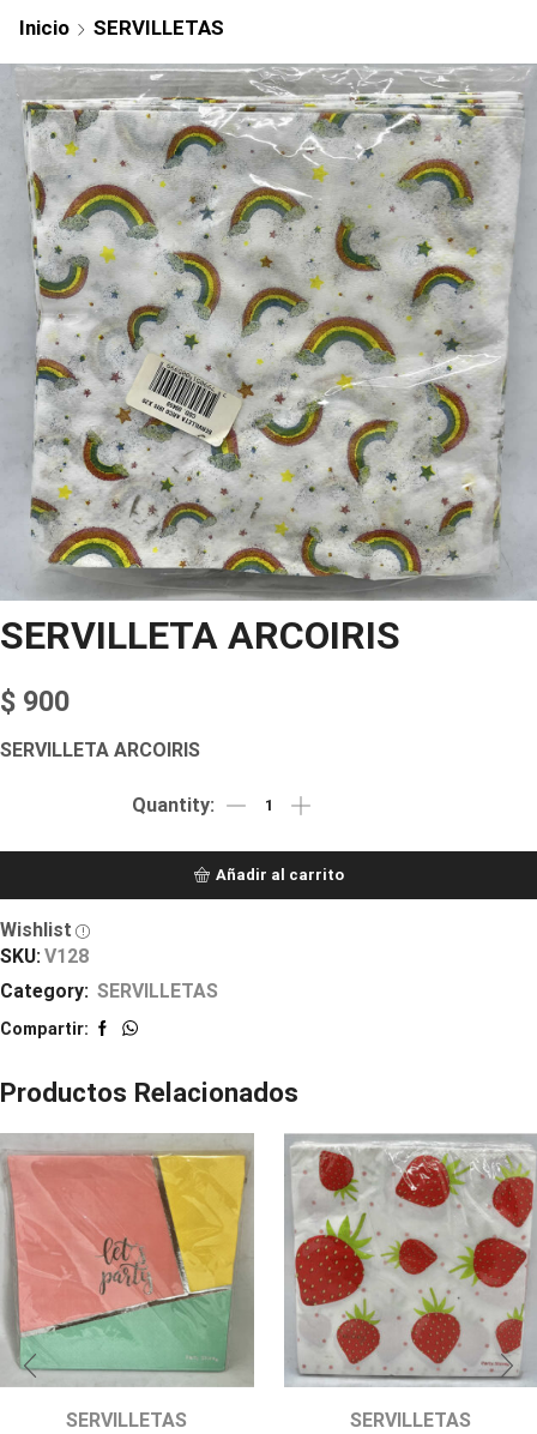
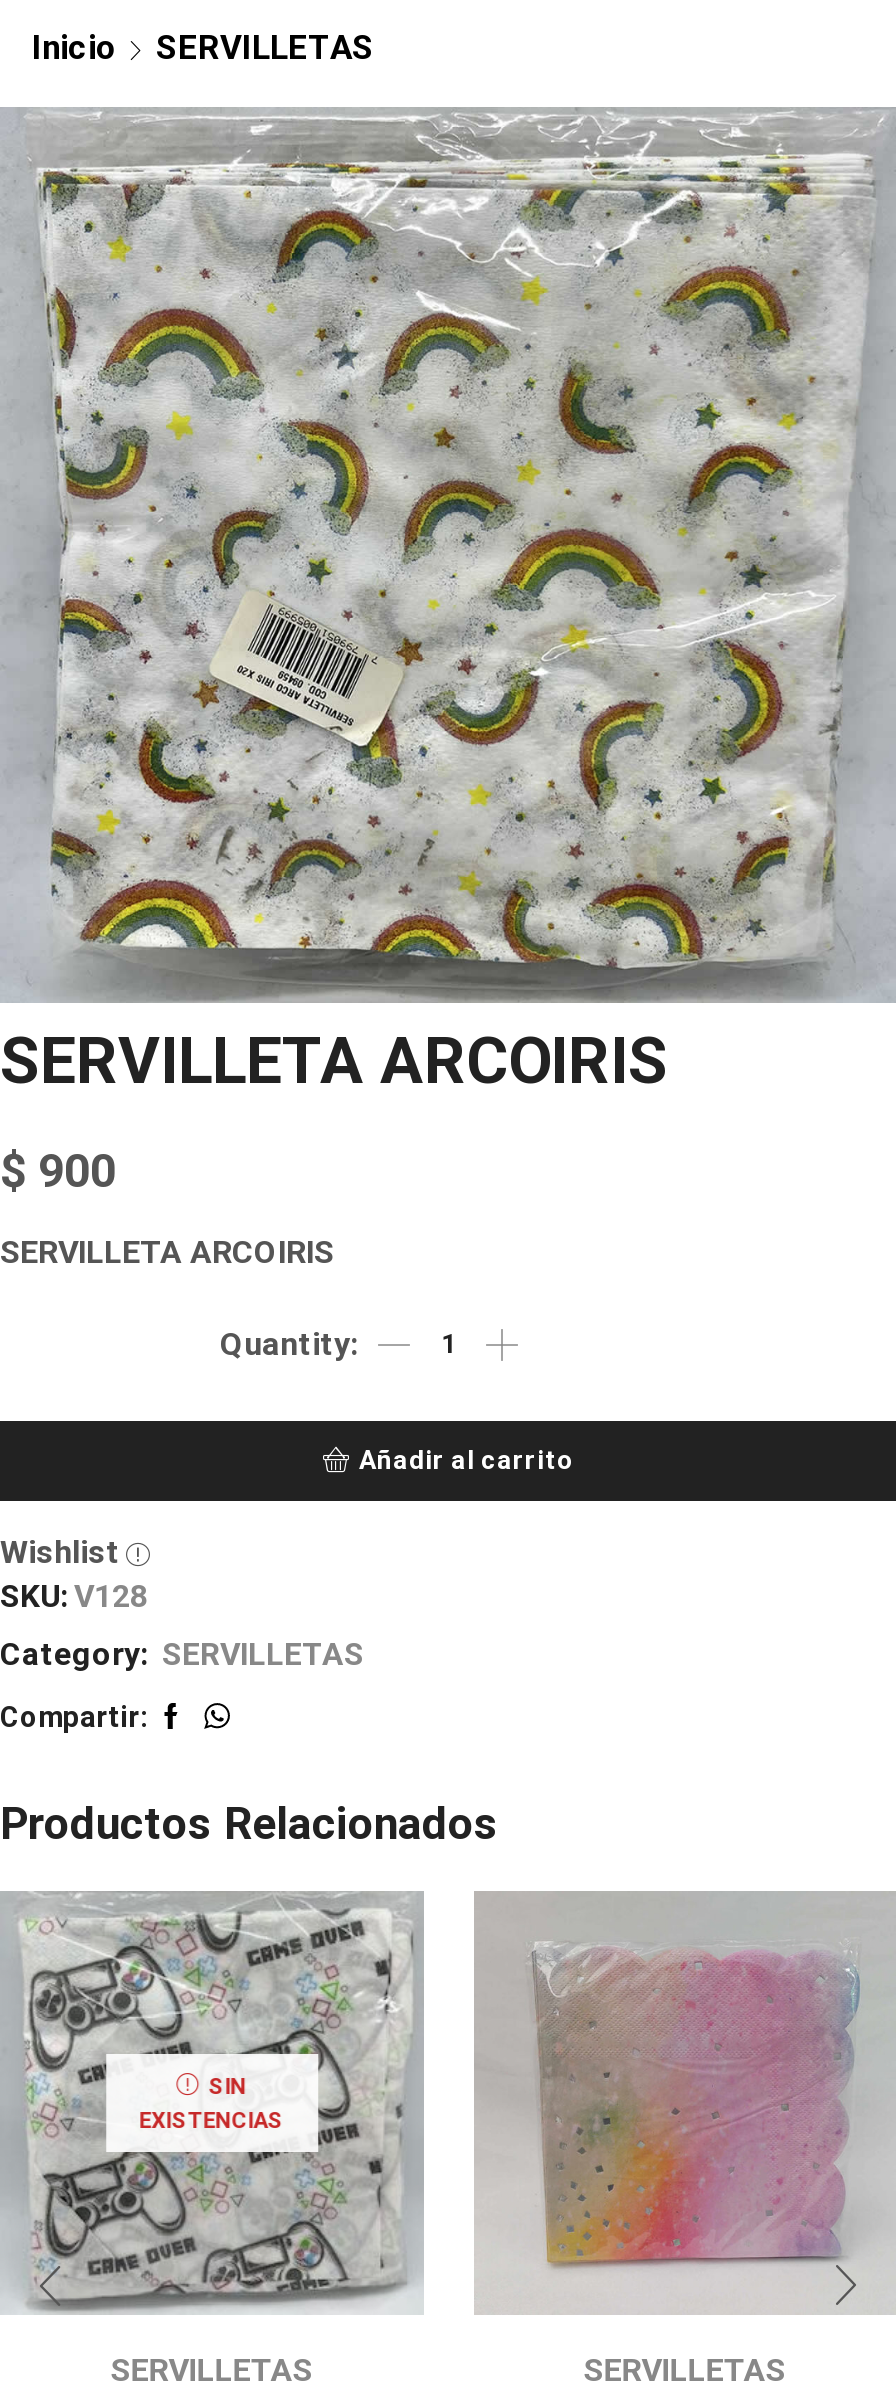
none -> [140,2075,284,2135] SIN | EXISTENCIAS
[4,1143,254,1387] [image] -> [6,1901,424,2313] [image]
[285,1140,533,1381] [image] -> [478,1905,890,2303] [image]

